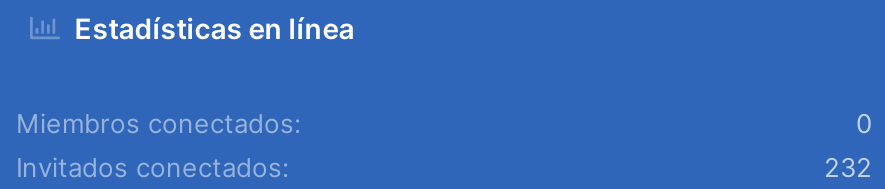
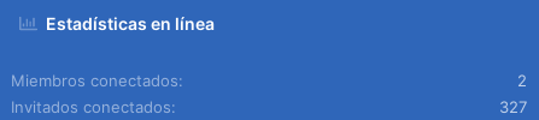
[856,106,872,138] 0 -> [517,70,527,90] 2
[824,150,872,182] 232 -> [499,97,527,116] 327

